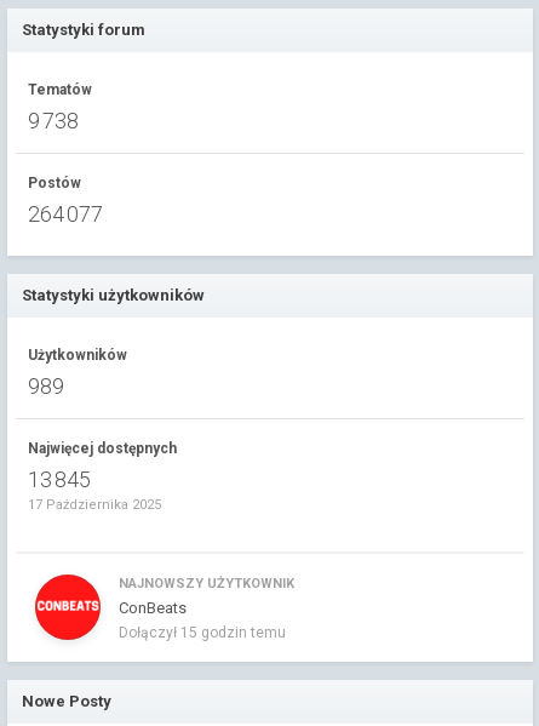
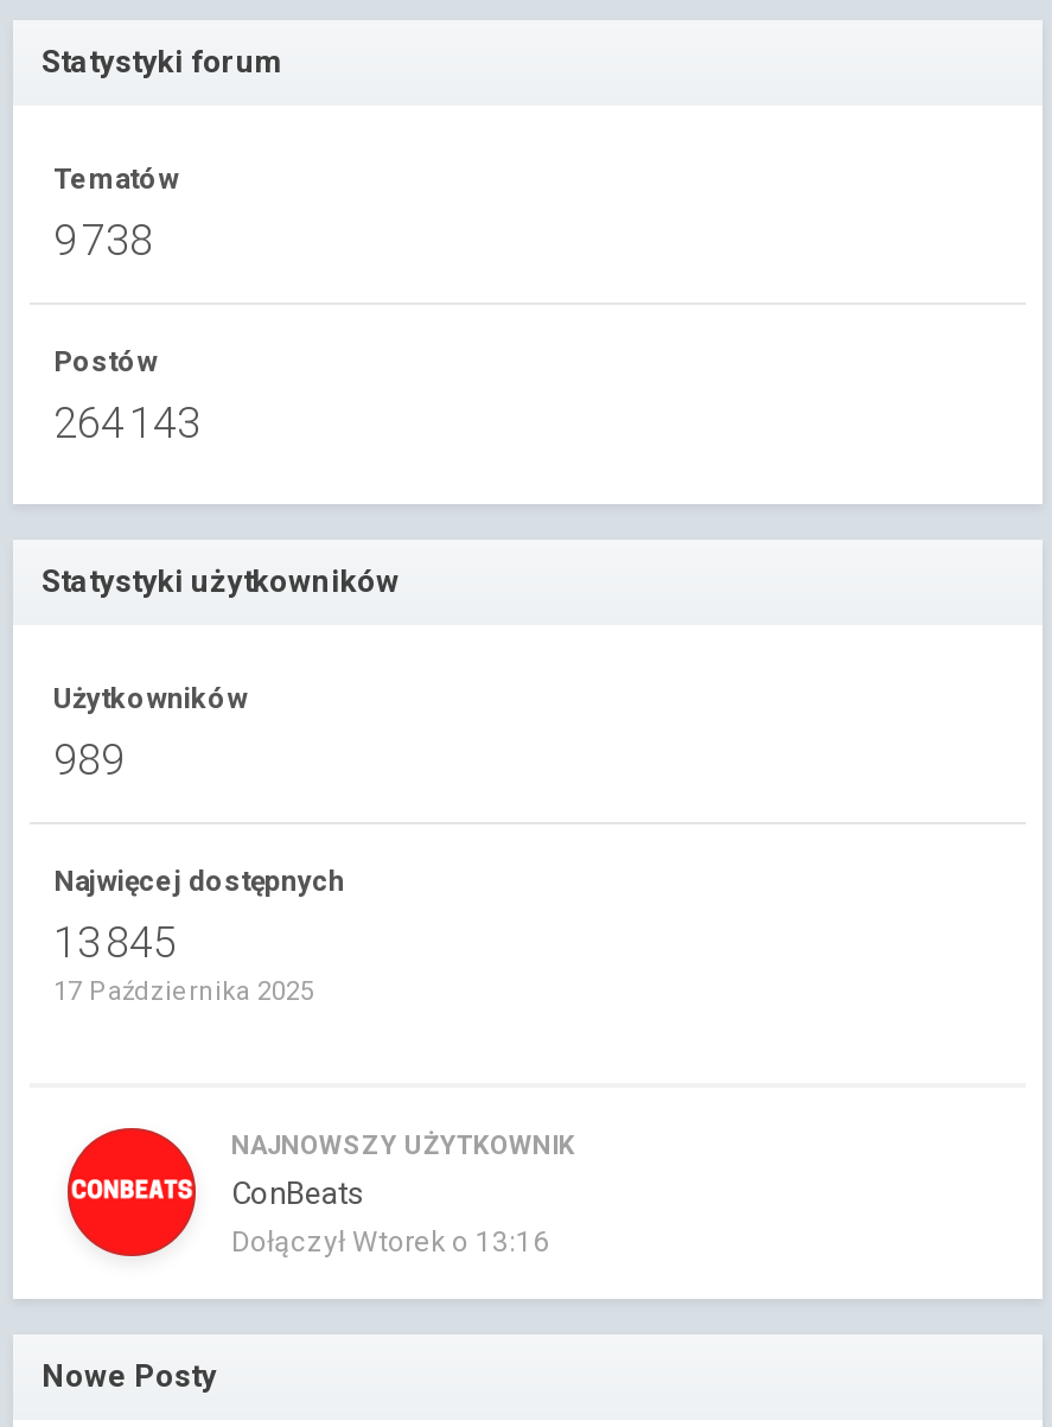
[28,201,103,226] 264 077 -> [53,397,200,447] 264 143
[119,624,286,641] Dołączył 15 godzin temu -> [231,1225,549,1258] Dołączył Wtorek o 13:16

